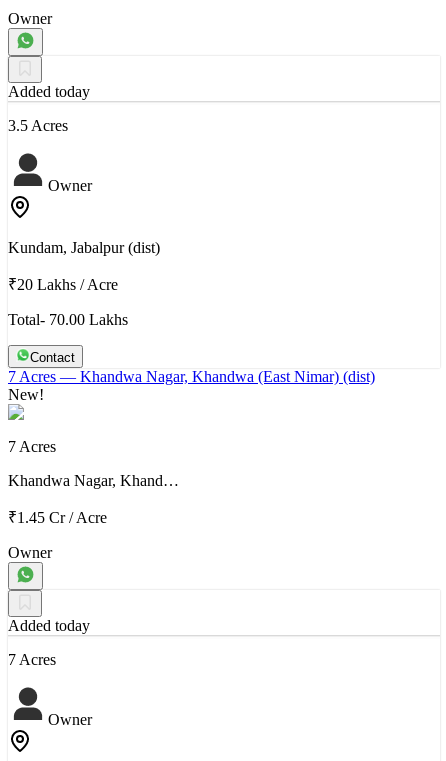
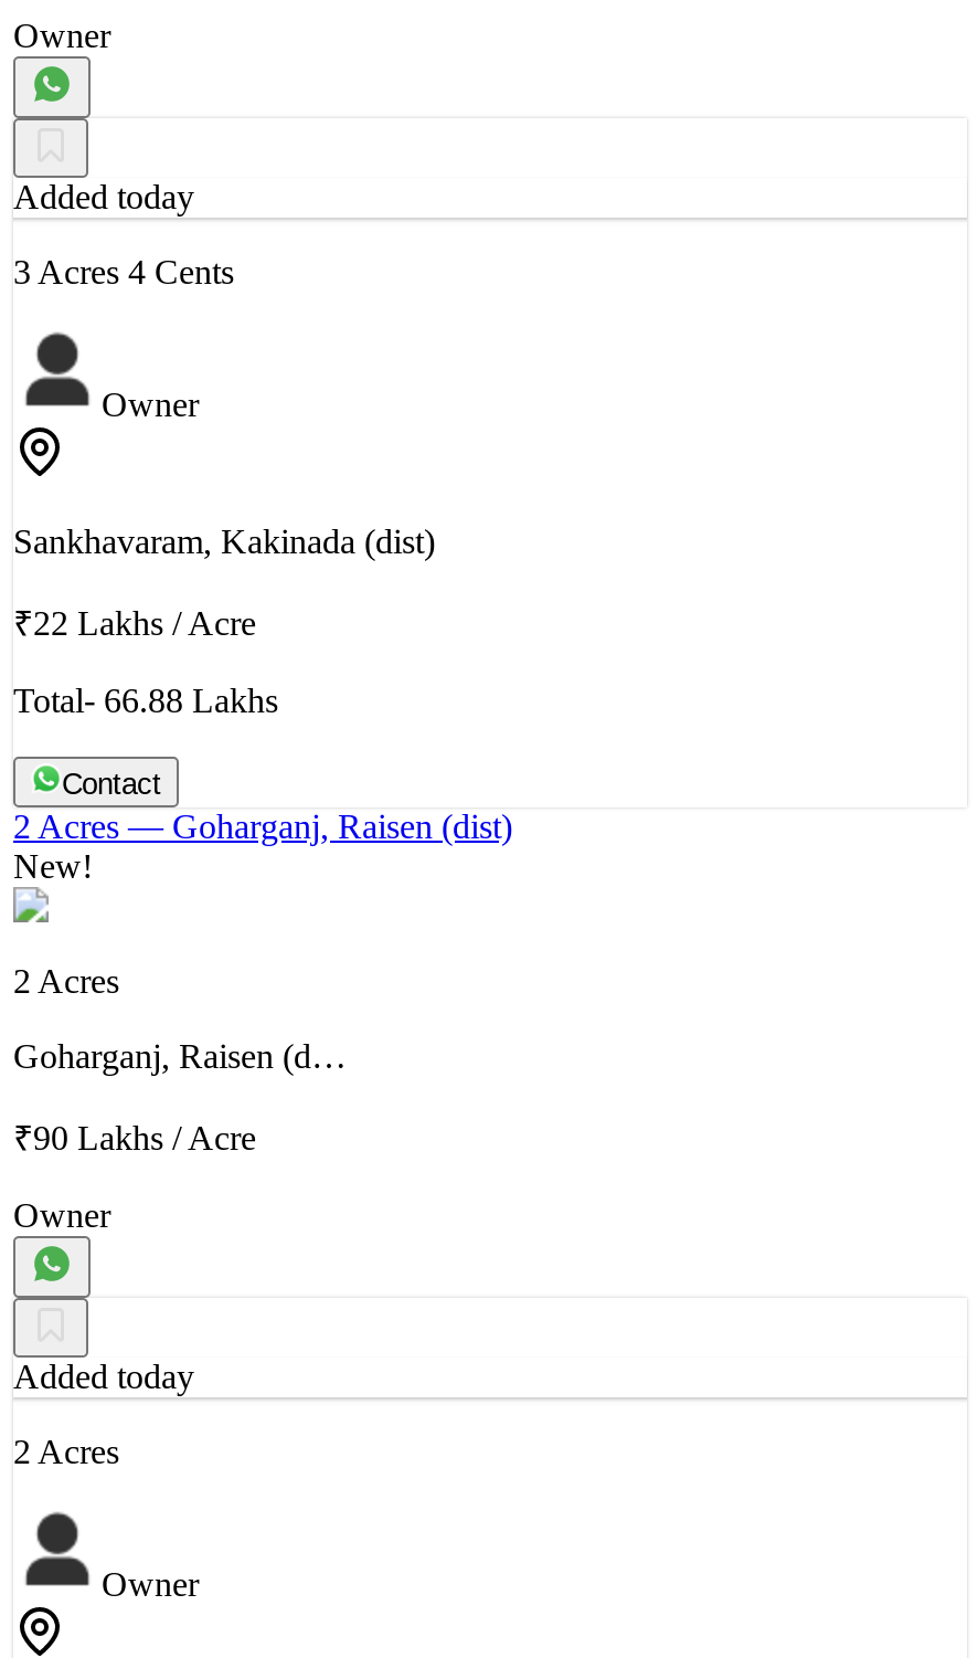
[8,117,68,134] 3.5 Acres -> [13,254,234,291] 3 Acres 4 Cents
[8,239,160,256] Kundam, Jabalpur (dist) -> [13,523,435,561] Sankhavaram, Kakinada (dist)
[8,276,118,293] ₹20 Lakhs / Acre -> [13,605,256,643] ₹22 Lakhs / Acre
[8,311,128,328] Total- 70.00 Lakhs -> [13,682,278,720] Total- 66.88 Lakhs
[8,368,375,385] 7 Acres— Khandwa Nagar, Khandwa (East Nimar) (dist) -> [13,808,512,846] 2 Acres— Goharganj, Raisen (dist)
[8,438,56,455] 7 Acres -> [13,963,119,1001] 2 Acres
[8,472,179,489] Khandwa Nagar, Khand… -> [13,1038,347,1076] Goharganj, Raisen (d…
[8,509,107,526] ₹1.45 Cr / Acre -> [13,1120,256,1157] ₹90 Lakhs / Acre
[8,651,56,668] 7 Acres -> [13,1434,119,1471] 2 Acres

